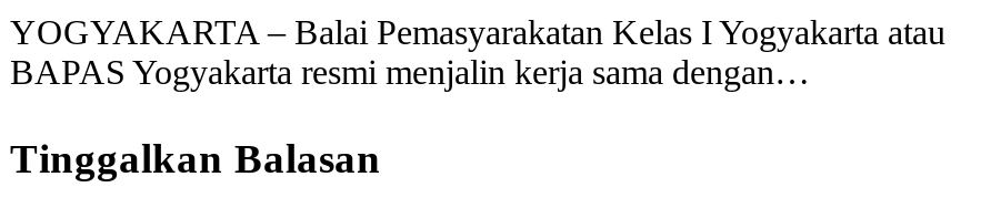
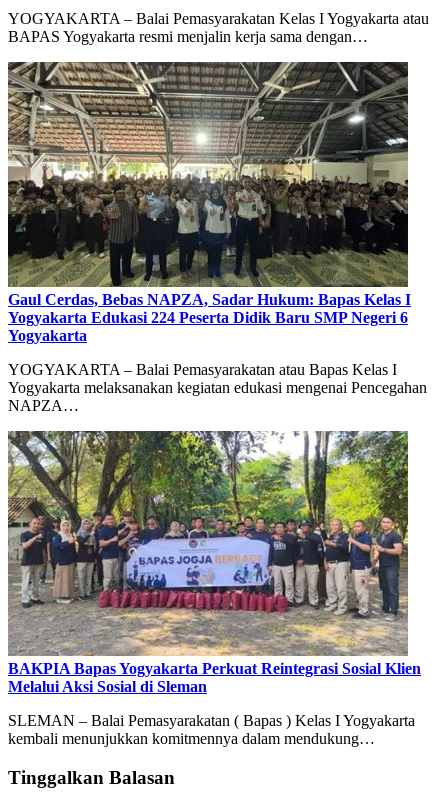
none -> [7,61,427,414] [image] | Gaul Cerdas, Bebas NAPZA, Sadar Hukum: Bapas Kelas I | Yogyakarta Edukasi 224 Peserta Didik Baru SMP Negeri 6 | Yogyakarta | YOGYAKARTA – Balai Pemasyarakatan atau Bapas Kelas I | Yogyakarta melaksanakan kegiatan edukasi mengenai Pencegahan | NAPZA…
none -> [7,430,421,747] [image] | BAKPIA Bapas Yogyakarta Perkuat Reintegrasi Sosial Klien | Melalui Aksi Sosial di Sleman | SLEMAN – Balai Pemasyarakatan ( Bapas ) Kelas I Yogyakarta | kembali menunjukkan komitmennya dalam mendukung…

